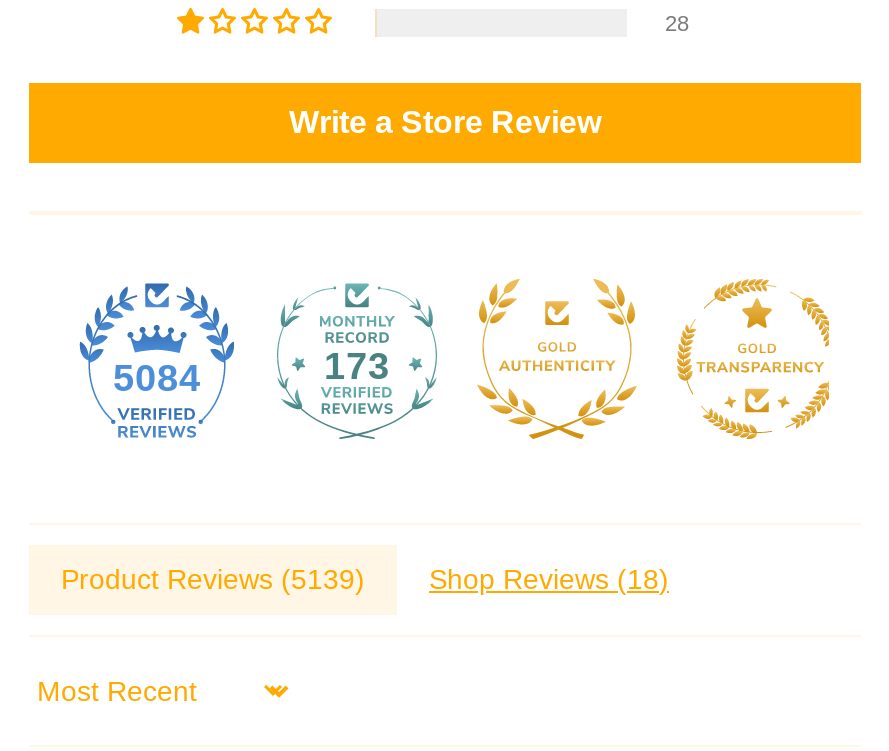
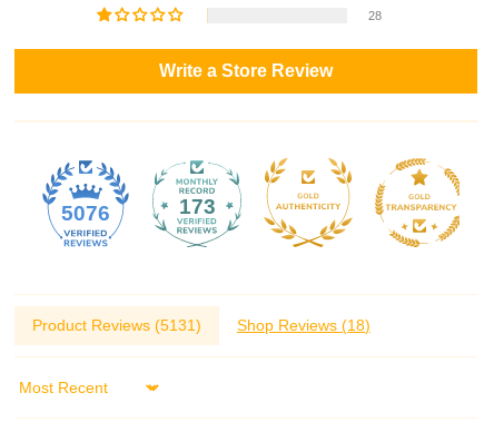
[113,357,201,399] 5084 -> [61,201,110,225] 5076
[61,563,365,595] Product Reviews (5139) -> [32,316,201,334] Product Reviews (5131)

